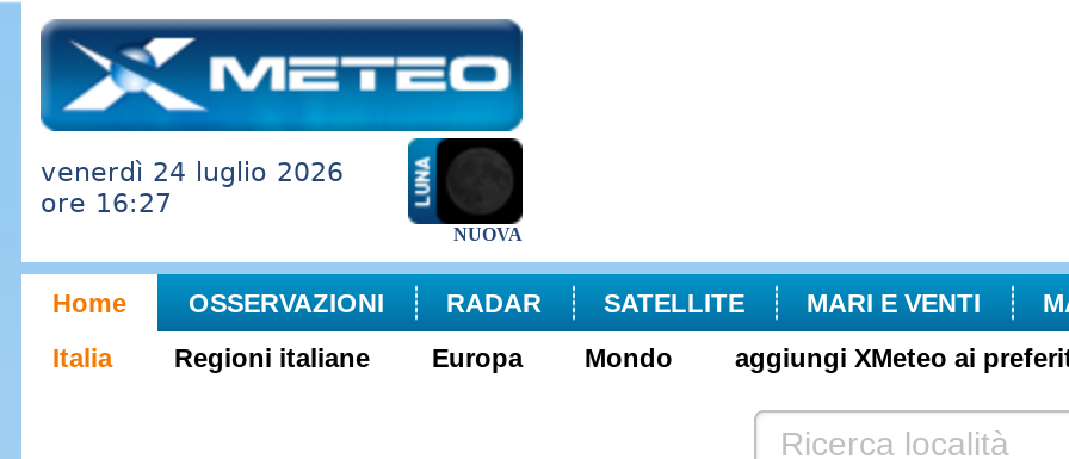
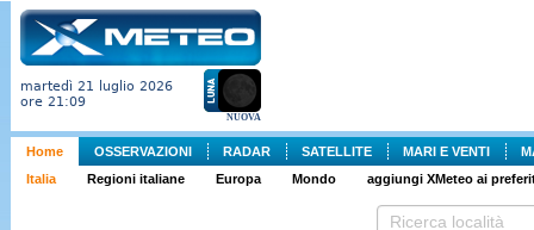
[41,157,344,188] venerdì 24 luglio 2026 -> [20,79,173,94] martedì 21 luglio 2026
[41,188,172,219] ore 16:27 -> [20,94,86,110] ore 21:09

